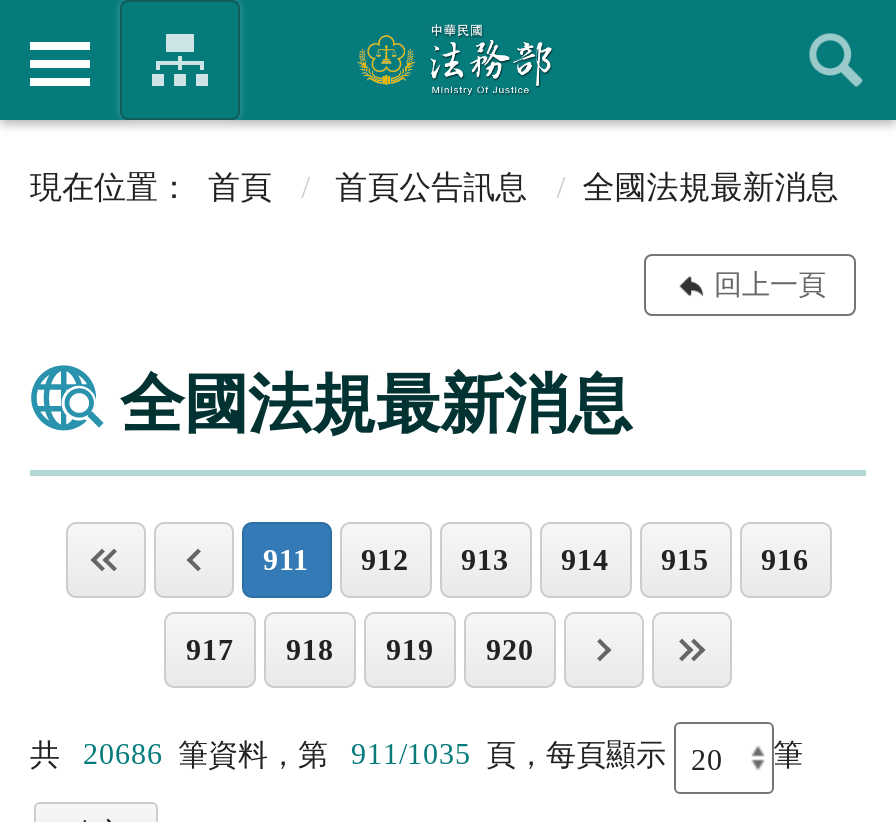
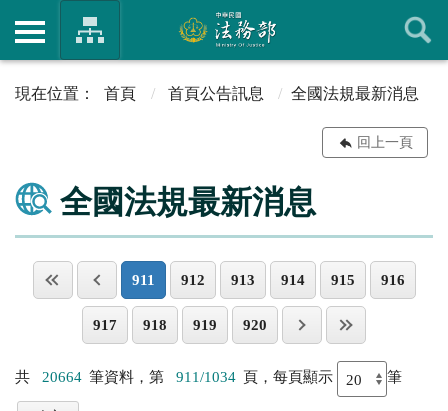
[30,738,674,770] 共 20686 筆資料，第 911/1035 頁，每頁顯示 -> [15,369,337,385] 共 20664 筆資料，第 911/1034 頁，每頁顯示

